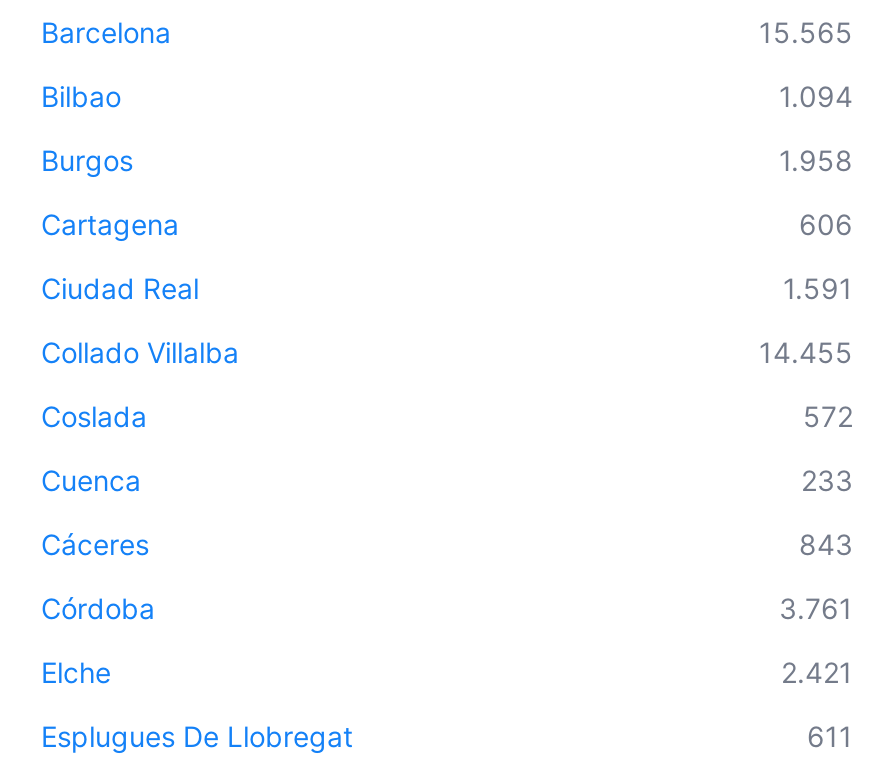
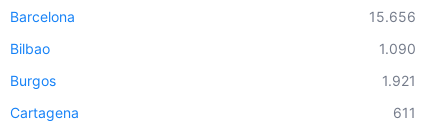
[759,14,853,48] 15.565 -> [369,8,416,25] 15.656
[779,78,853,112] 1.094 -> [379,40,416,57] 1.090
[779,142,853,176] 1.958 -> [382,72,416,89] 1.921
[41,206,853,752] 606 | Ciudad Real | 1.591 | Collado Villalba | 14.455 | Coslada | 572 | Cuenca | 233 | Cáceres | 843 | Córdoba | 3.761 | Elche | 2.421 | Esplugues De Llobregat -> none

